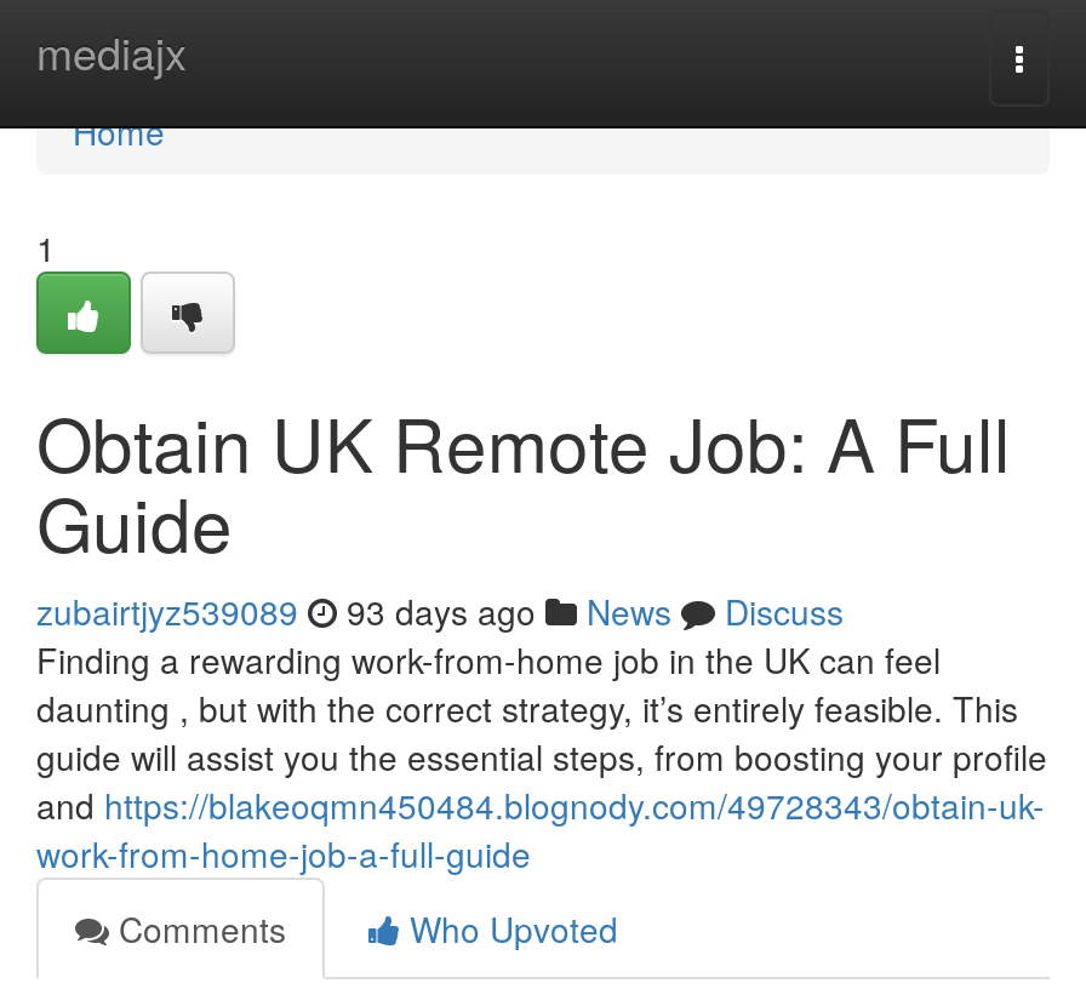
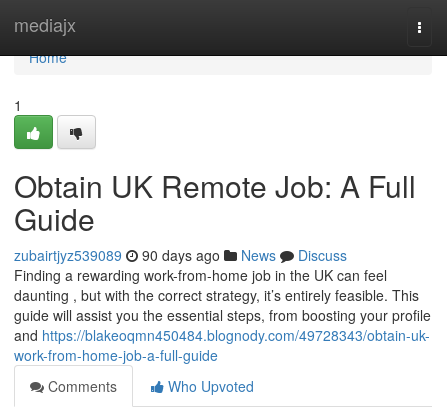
[36,587,844,635] zubairtjyz539089 93 days ago News Discuss -> [14,245,347,265] zubairtjyz539089 90 days ago News Discuss

